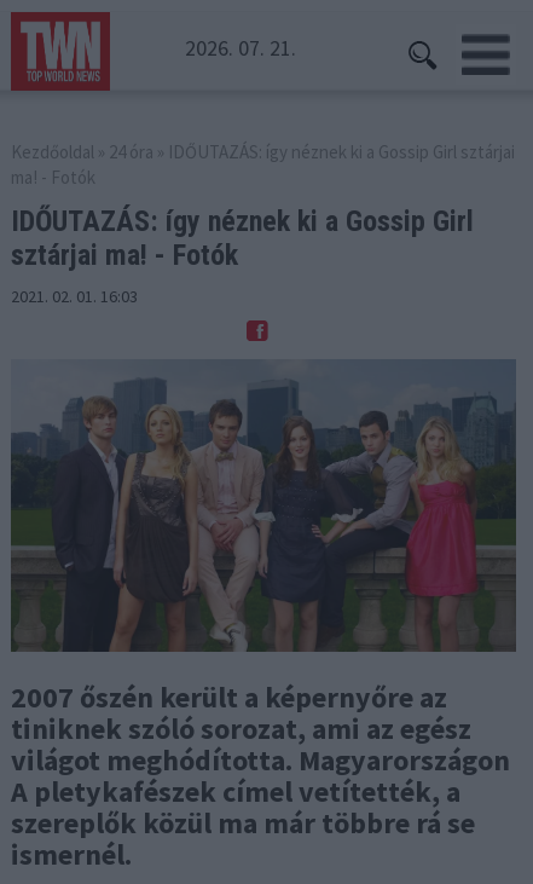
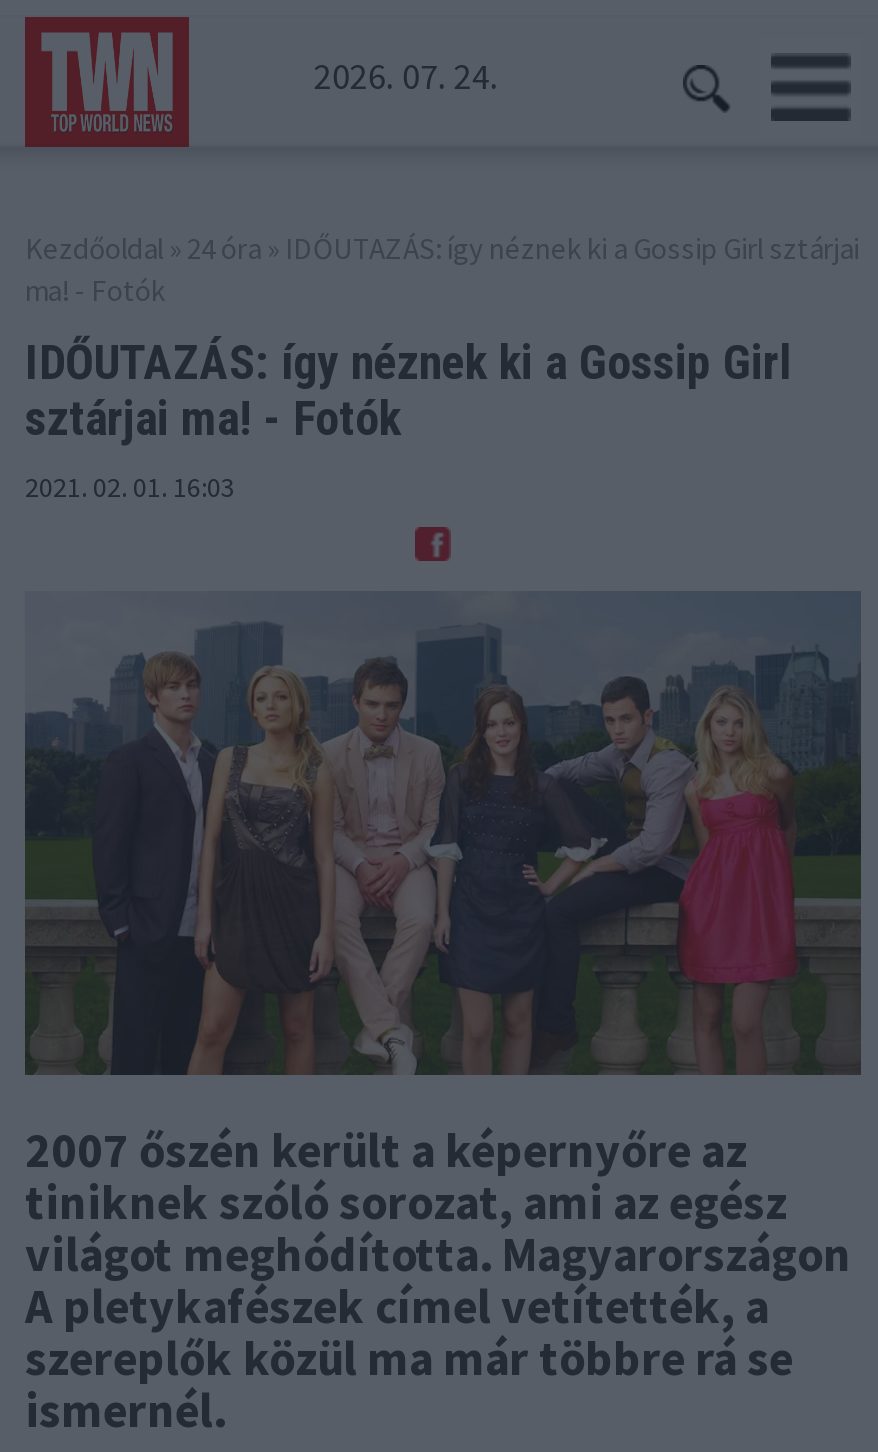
[185,34,296,62] 2026. 07. 21. -> [314,53,498,99] 2026. 07. 24.

